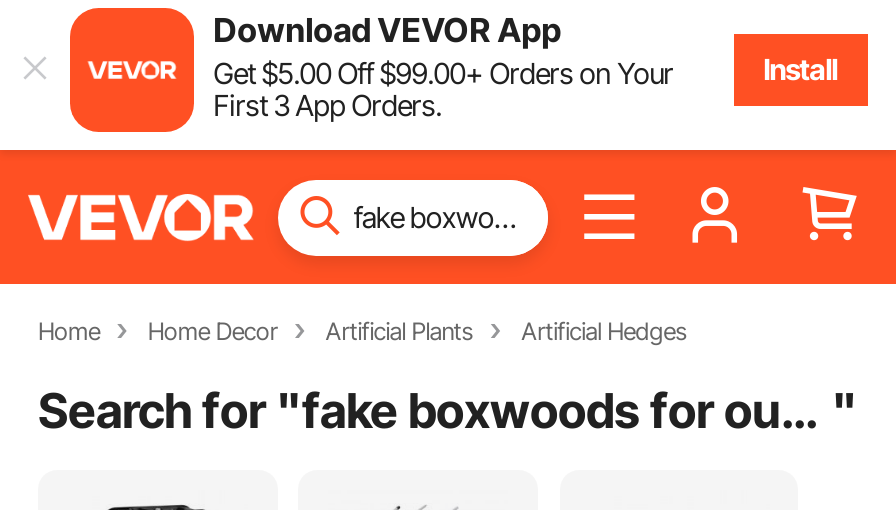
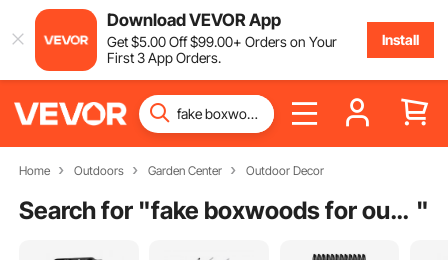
[148,316,687,346] Home Decor | Artificial Plants | Artificial Hedges -> [74,163,324,178] Outdoors | Garden Center | Outdoor Decor

